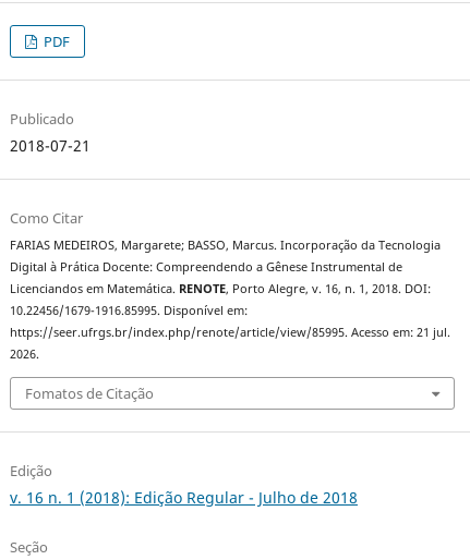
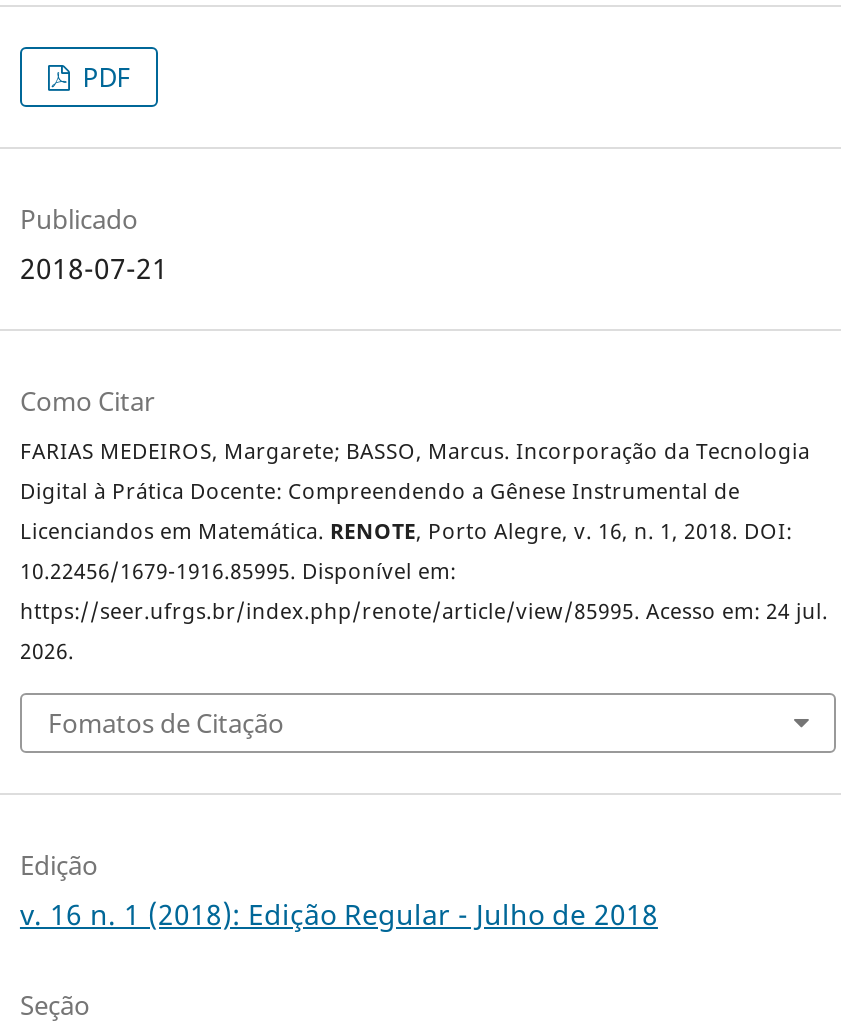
[10,325,450,340] https://seer.ufrgs.br/index.php/renote/article/view/85995. Acesso em: 21 jul. -> [20,597,828,625] https://seer.ufrgs.br/index.php/renote/article/view/85995. Acesso em: 24 jul.

